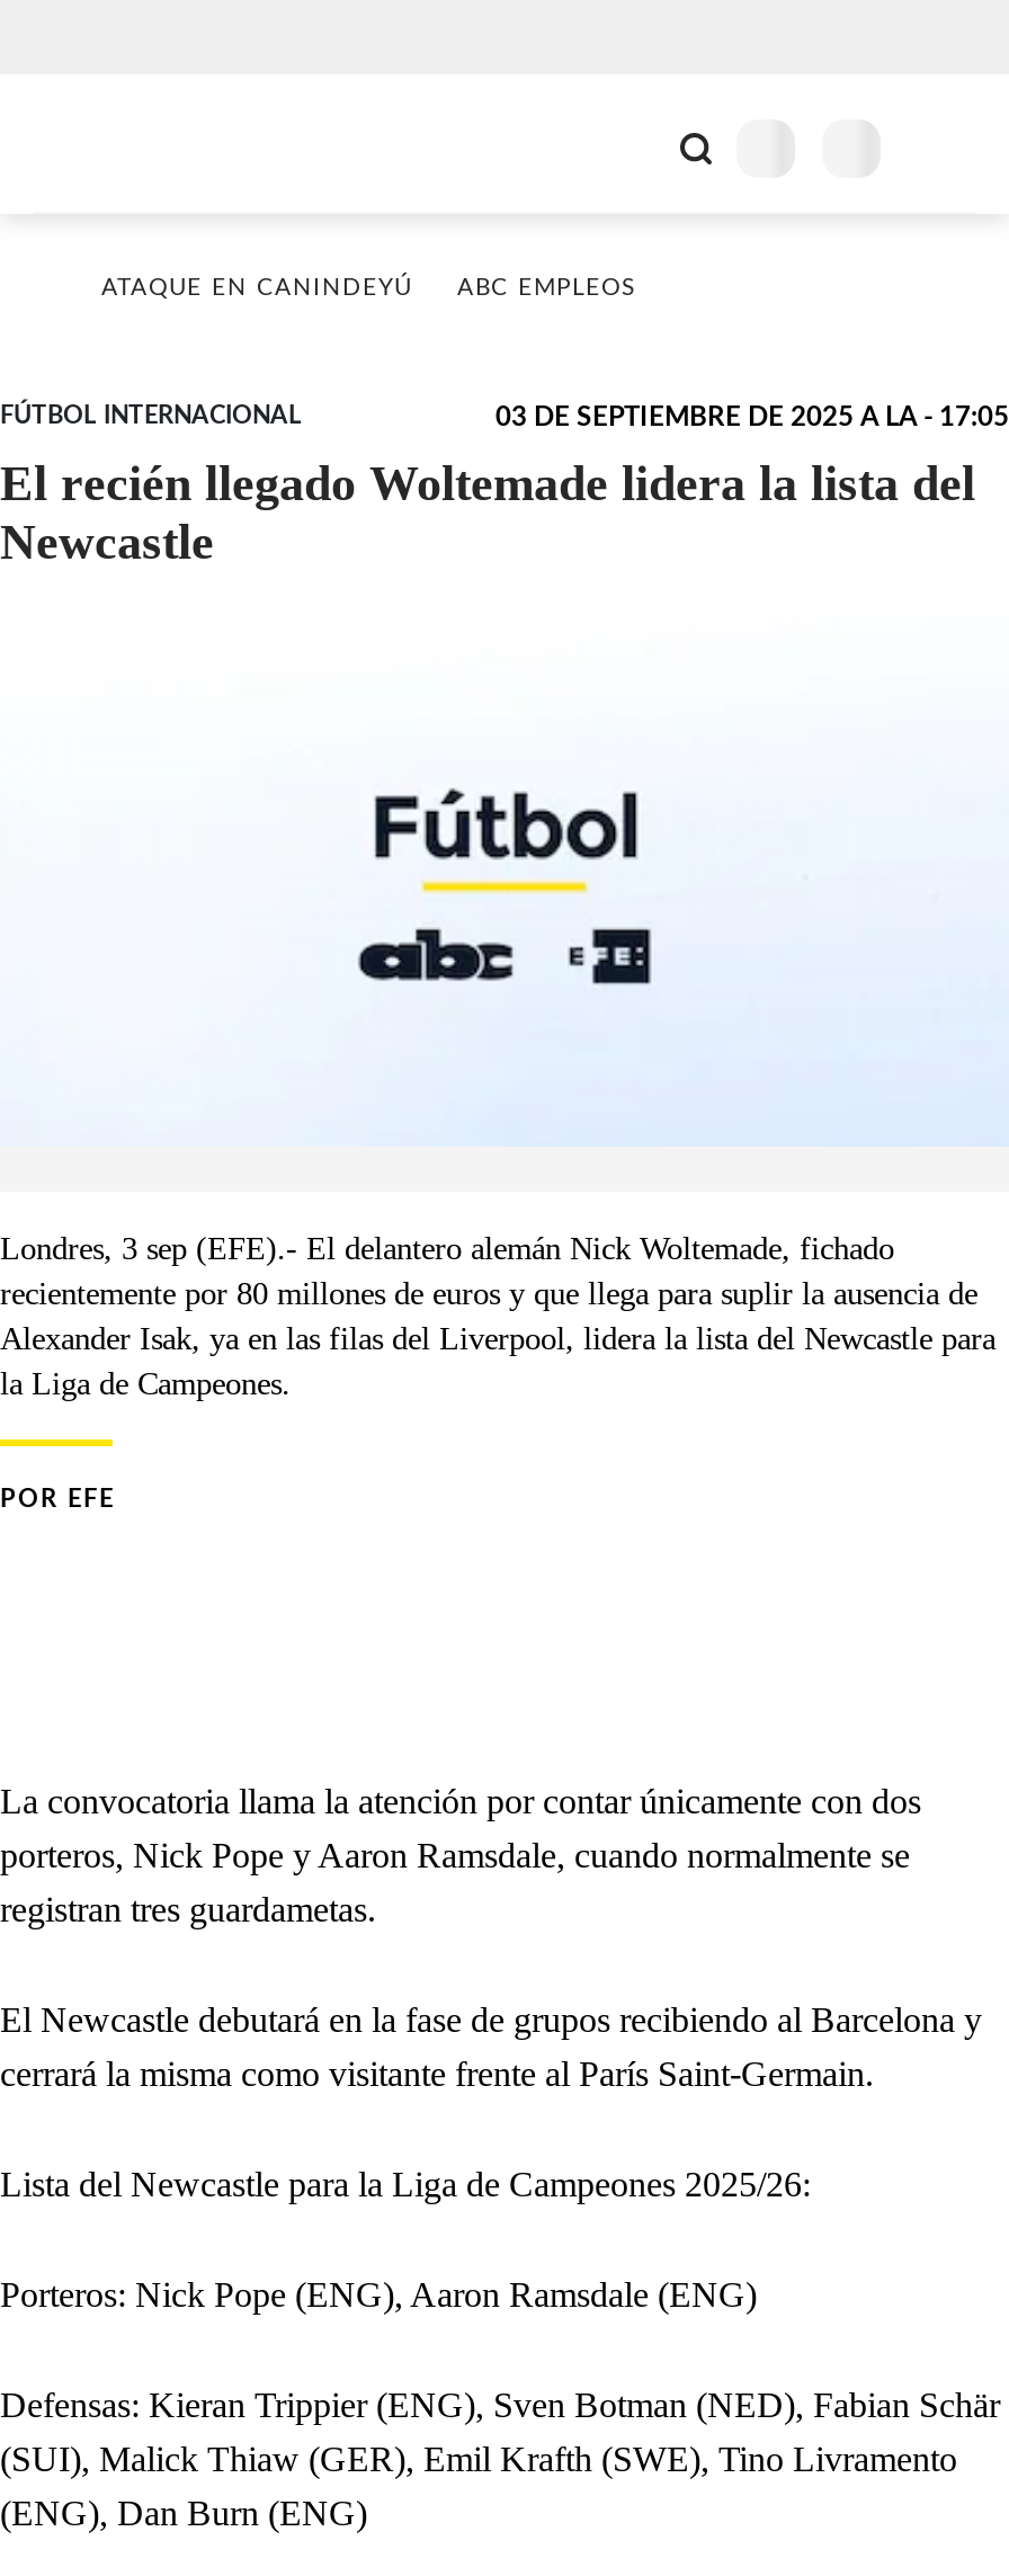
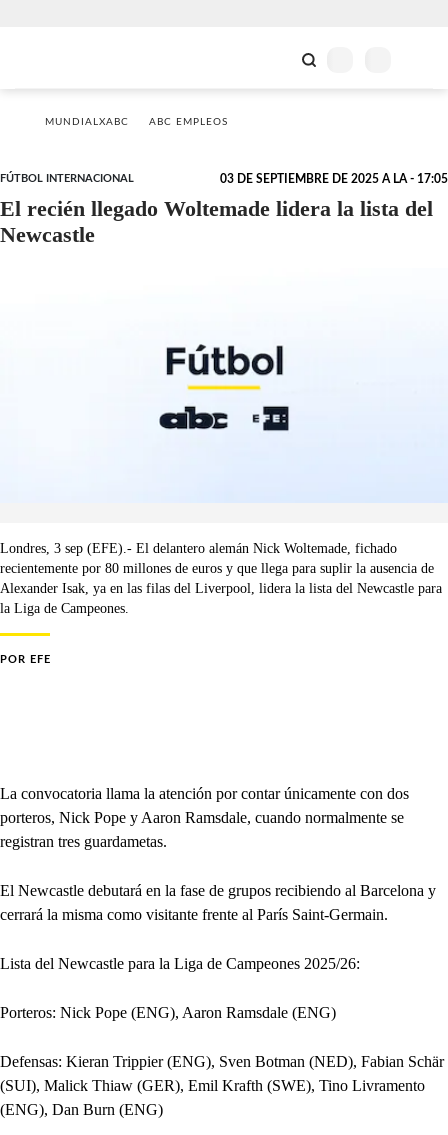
[101,277,412,300] ATAQUE EN CANINDEYÚ -> [45,117,129,127] MUNDIALXABC

